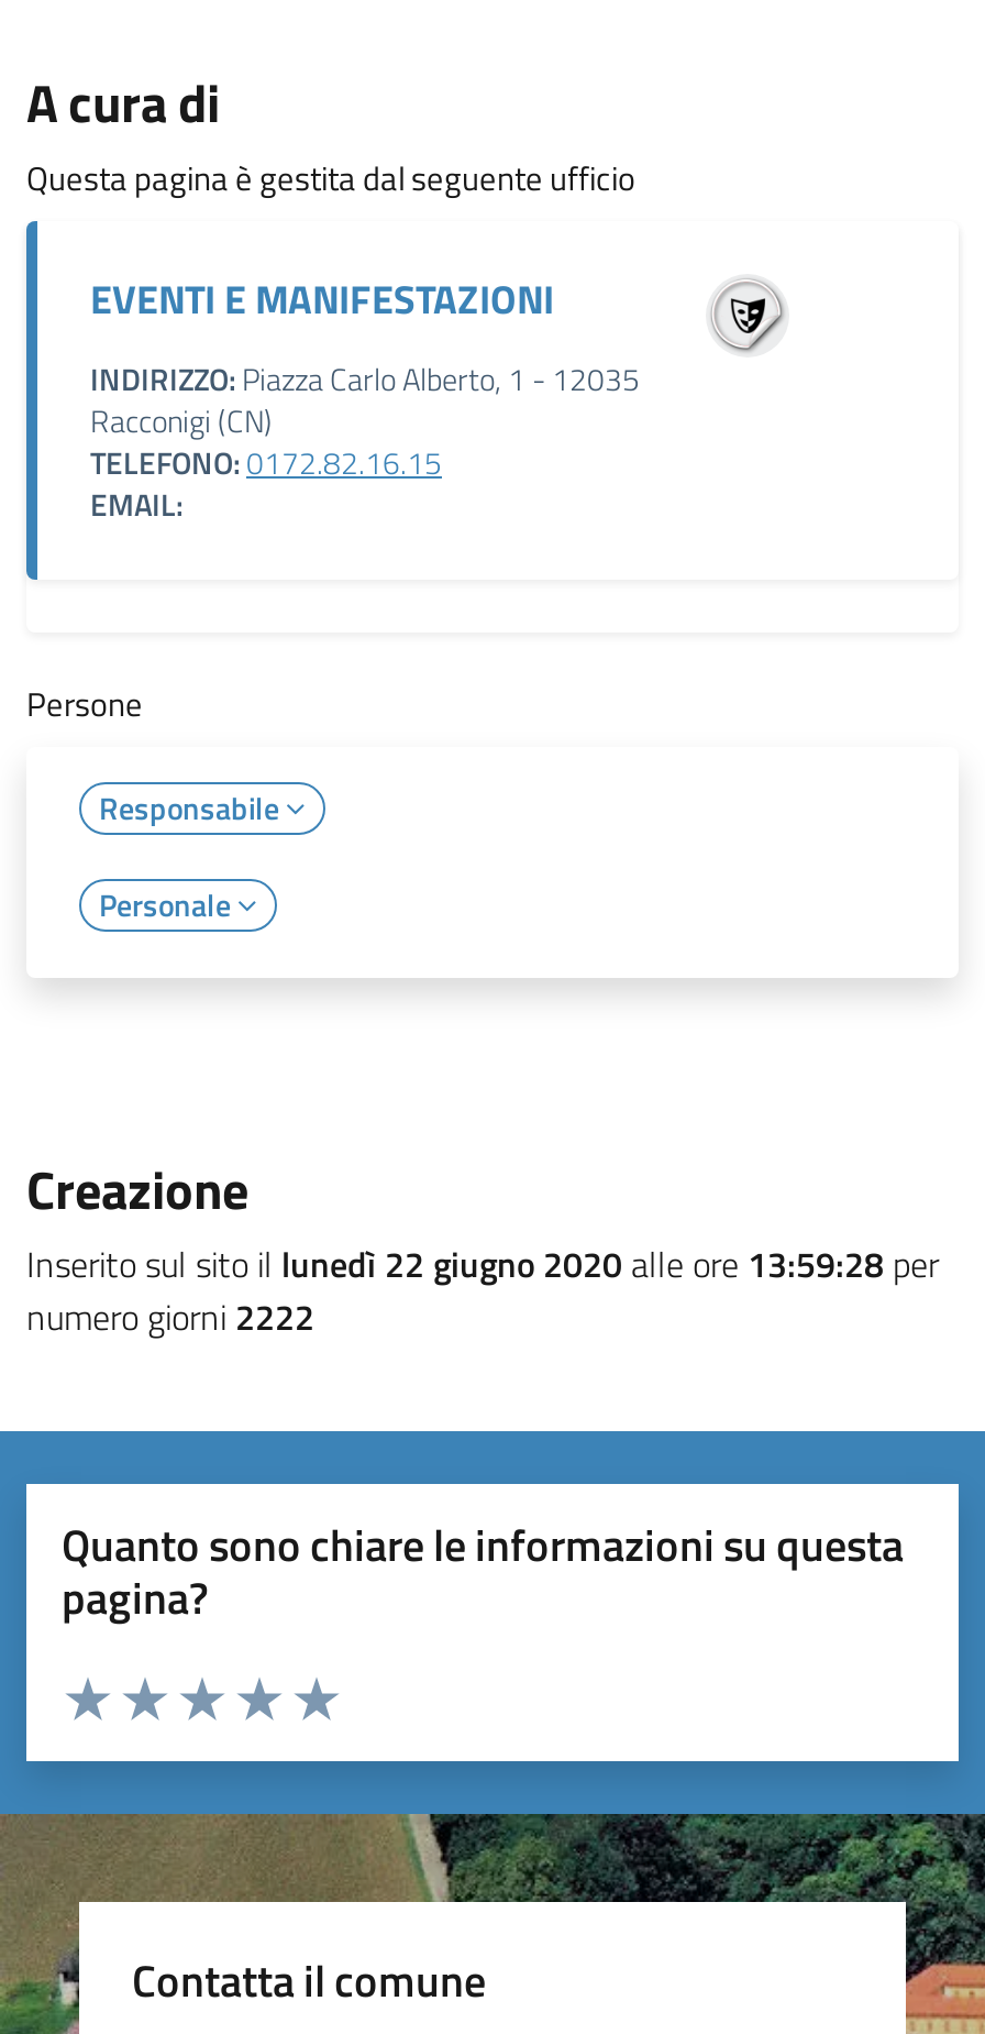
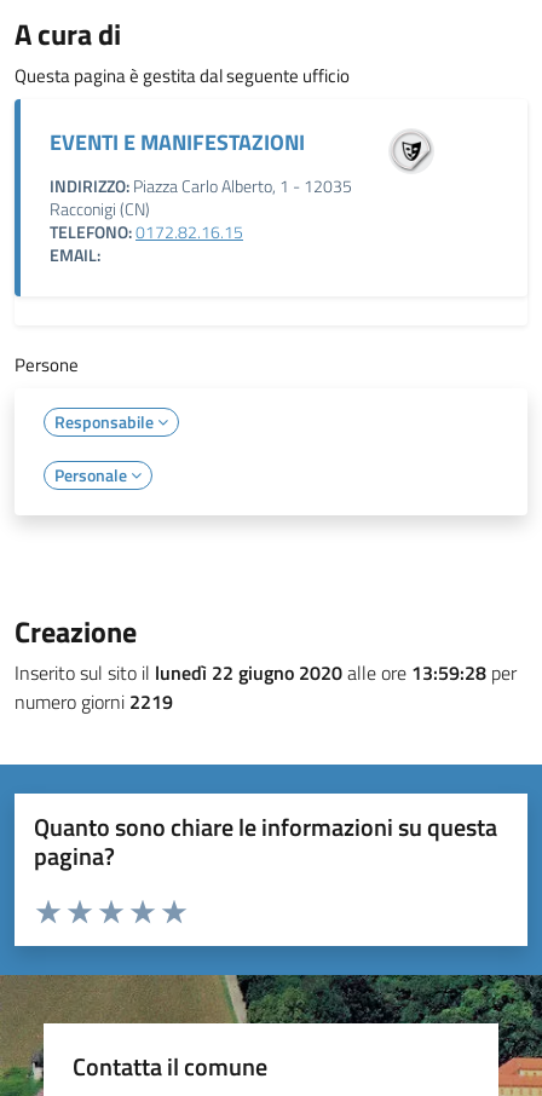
[26,1290,314,1343] numero giorni 2222 -> [15,687,173,716] numero giorni 2219

